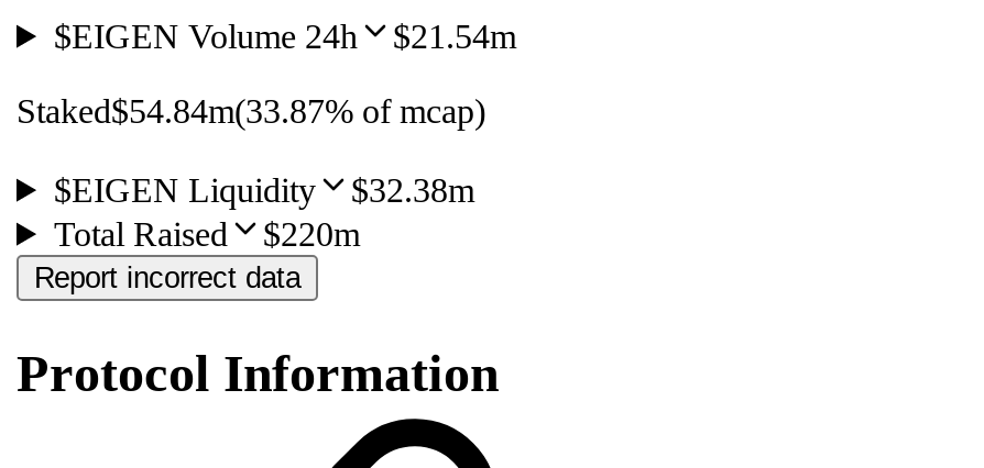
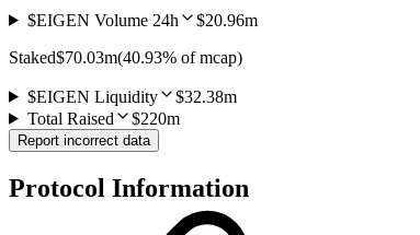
[54,17,516,54] $EIGEN Volume 24h $21.54m -> [27,11,258,29] $EIGEN Volume 24h $20.96m
[17,92,485,129] Staked$54.84m(33.87% of mcap) -> [9,48,242,66] Staked$70.03m(40.93% of mcap)

